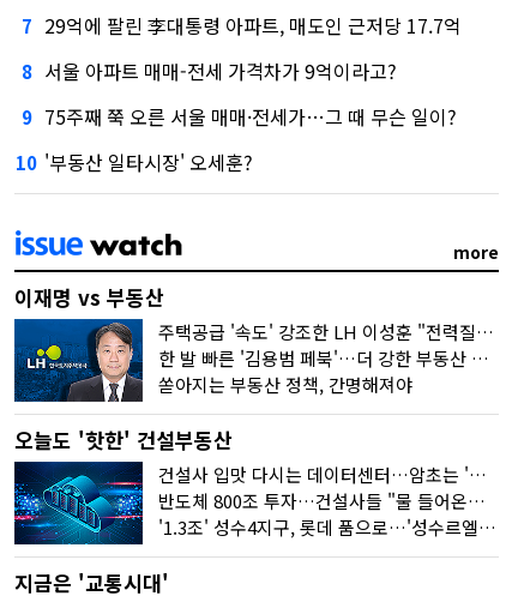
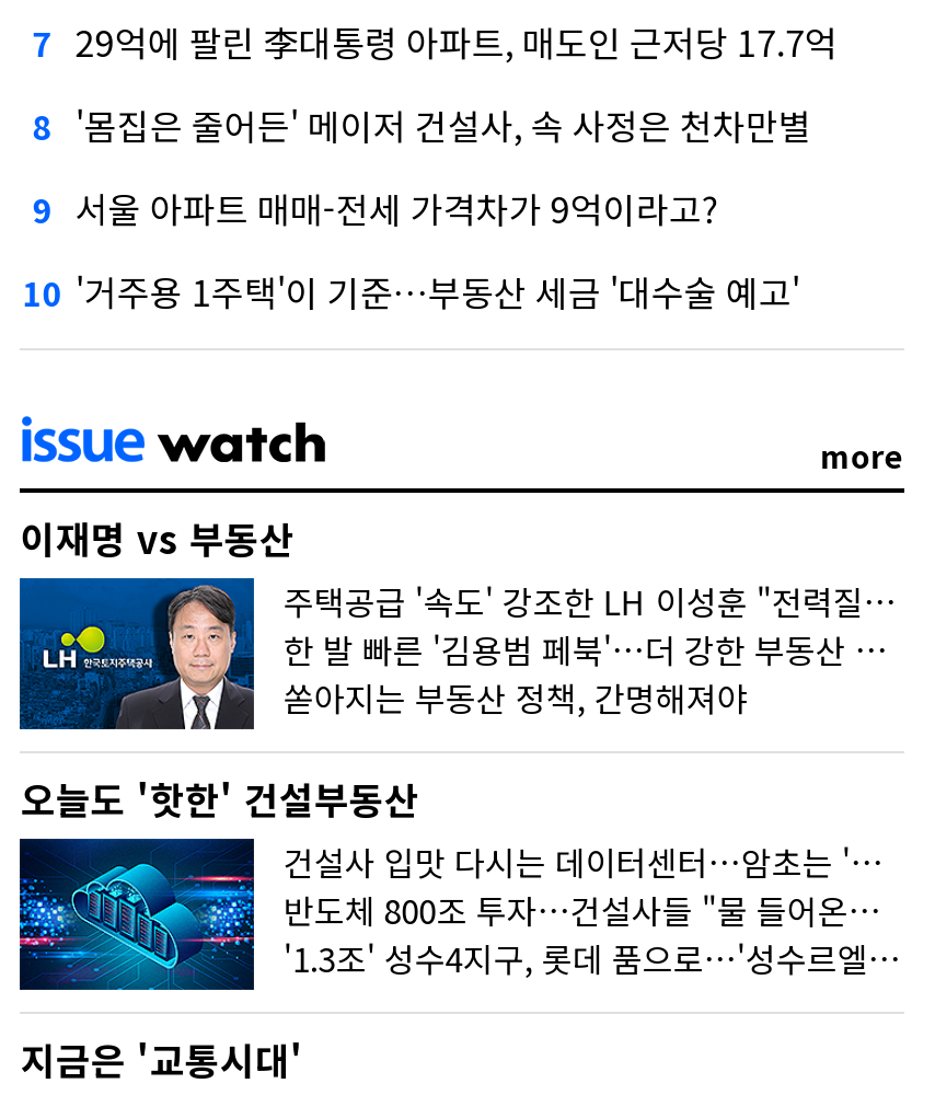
[21,56,397,85] 8 서울 아파트 매매-전세 가격차가 9억이라고? -> [33,98,811,151] 8 '몸집은 줄어든' 메이저 건설사, 속 사정은 천차만별
[21,102,457,131] 9 75주째 쭉 오른 서울 매매·전세가…그 때 무슨 일이? -> [33,182,719,234] 9 서울 아파트 매매-전세 가격차가 9억이라고?
[16,147,253,176] 10 '부동산 일타시장' 오세훈? -> [23,265,800,317] 10 '거주용 1주택'이 기준…부동산 세금 '대수술 예고'

